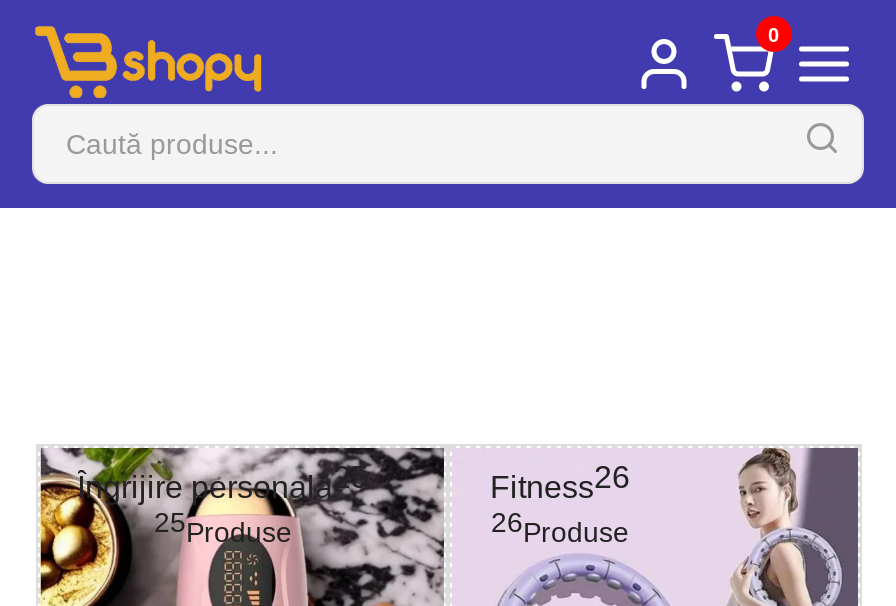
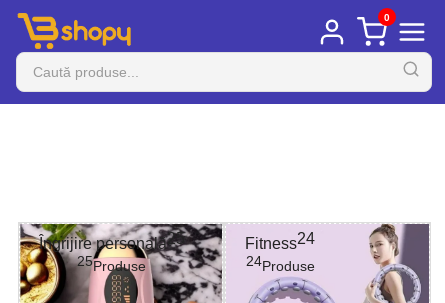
[490,460,630,504] Fitness26 -> [245,230,315,252] Fitness24
[491,506,629,548] 26Produse -> [245,253,314,274] 24Produse

